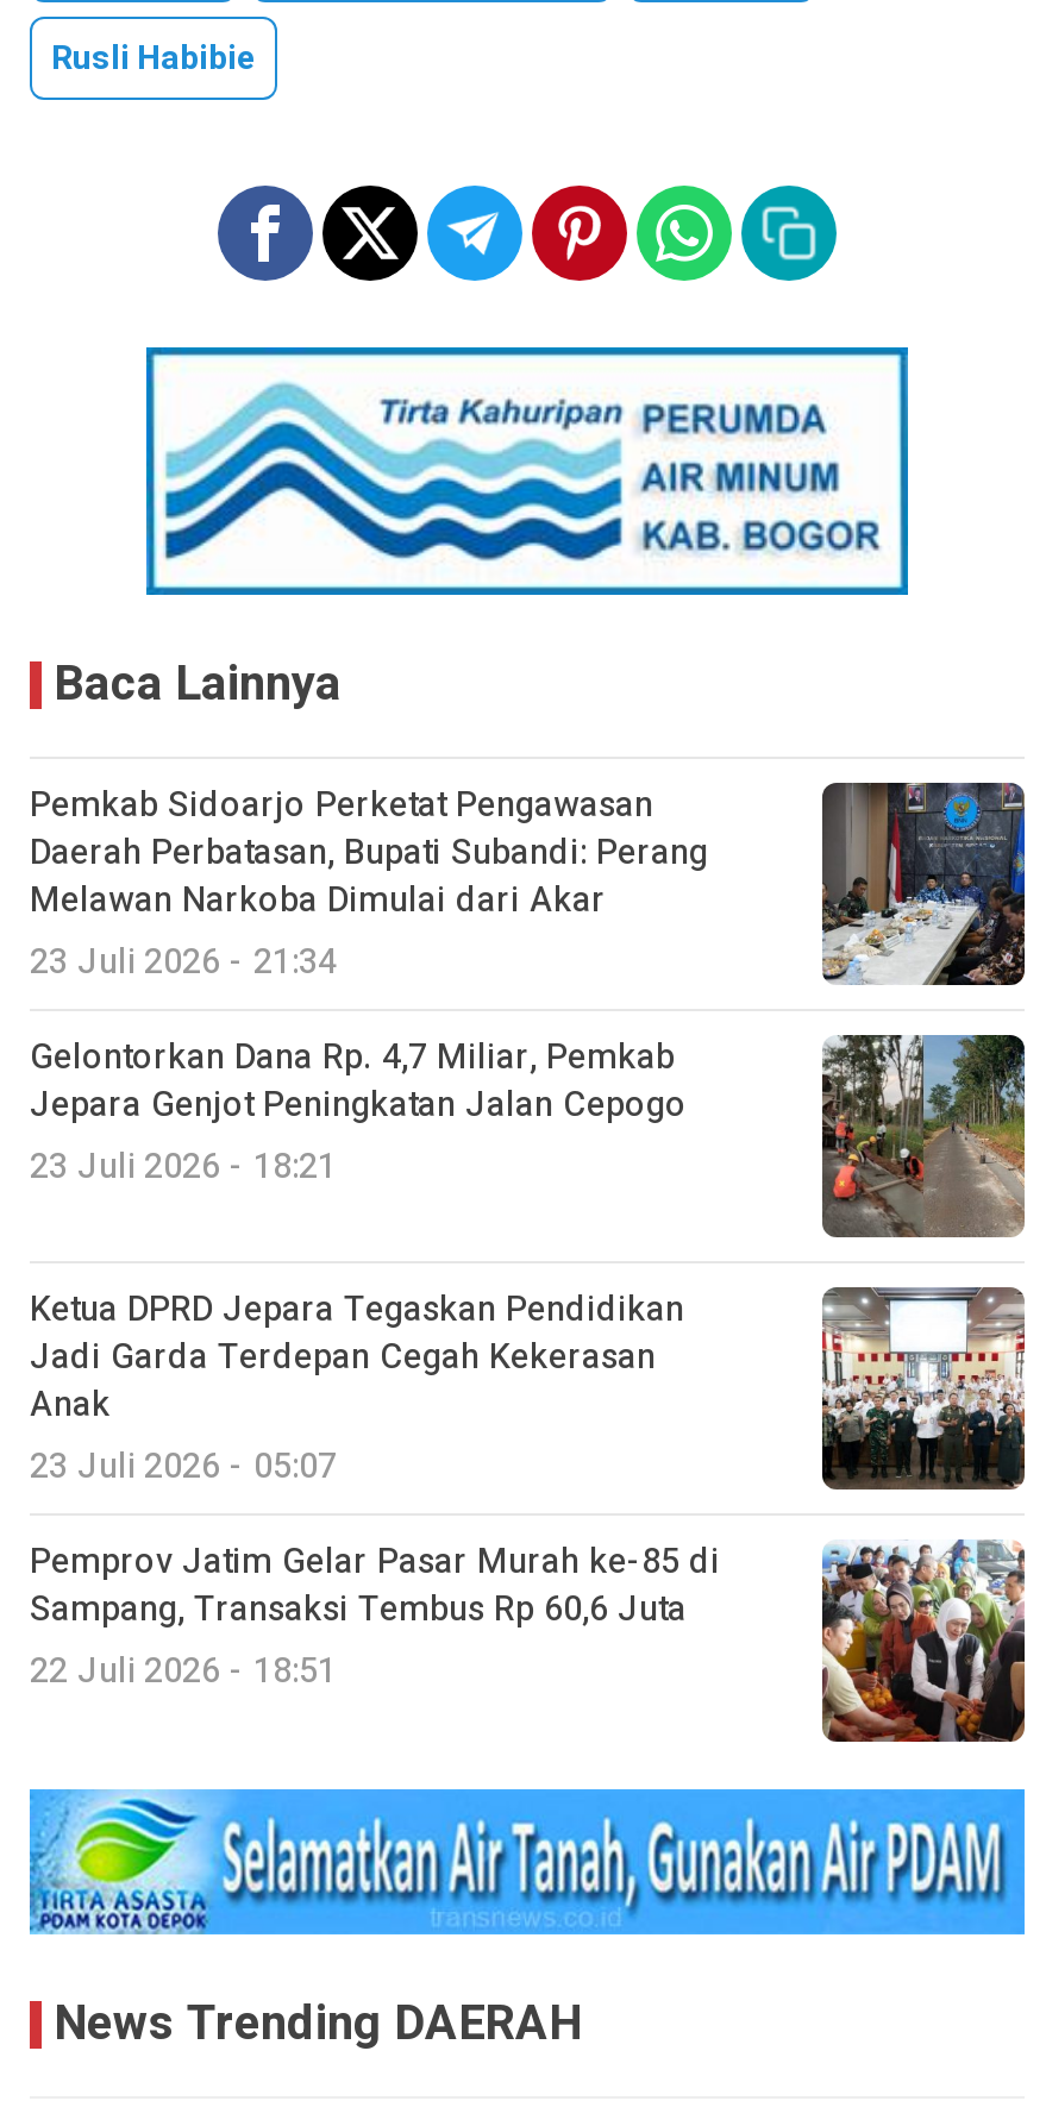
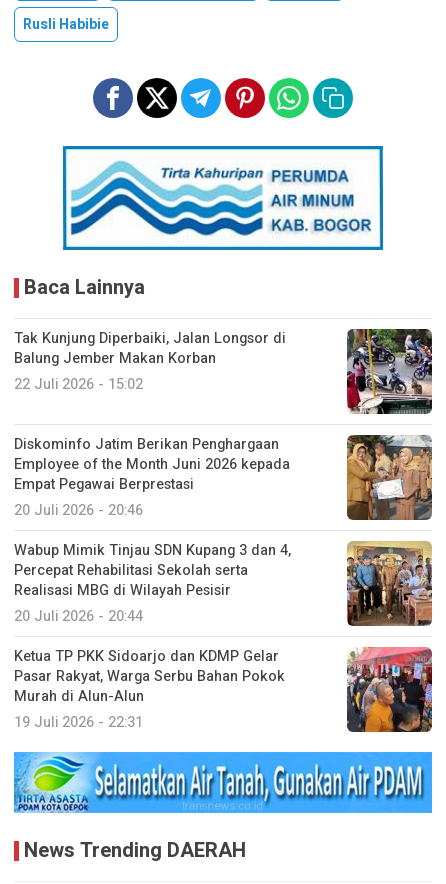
[30,781,708,988] Pemkab Sidoarjo Perketat Pengawasan | Daerah Perbatasan, Bupati Subandi: Perang | Melawan Narkoba Dimulai dari Akar | 23 Juli 2026 - 21:34 -> [14,328,286,395] Tak Kunjung Diperbaiki, Jalan Longsor di | Balung Jember Makan Korban | 22 Juli 2026 - 15:02
[820,780,1027,985] [image] -> [346,328,433,415] [image]
[30,1033,687,1193] Gelontorkan Dana Rp. 4,7 Miliar, Pemkab | Jepara Genjot Peningkatan Jalan Cepogo | 23 Juli 2026 - 18:21 -> [14,434,290,521] Diskominfo Jatim Berikan Penghargaan | Employee of the Month Juni 2026 kepada | Empat Pegawai Berprestasi | 20 Juli 2026 - 20:46
[820,1033,1027,1237] [image] -> [346,435,432,520] [image]
[30,1285,684,1492] Ketua DPRD Jepara Tegaskan Pendidikan | Jadi Garda Terdepan Cegah Kekerasan | Anak | 23 Juli 2026 - 05:07 -> [14,540,291,627] Wabup Mimik Tinjau SDN Kupang 3 dan 4, | Percepat Rehabilitasi Sekolah serta | Realisasi MBG di Wilayah Pesisir | 20 Juli 2026 - 20:44
[820,1285,1027,1489] [image] -> [346,540,433,626] [image]
[30,1538,720,1697] Pemprov Jatim Gelar Pasar Murah ke-85 di | Sampang, Transaksi Tembus Rp 60,6 Juta | 22 Juli 2026 - 18:51 -> [14,646,285,733] Ketua TP PKK Sidoarjo dan KDMP Gelar | Pasar Rakyat, Warga Serbu Bahan Pokok | Murah di Alun-Alun | 19 Juli 2026 - 22:31
[820,1537,1027,1742] [image] -> [346,646,433,732] [image]

